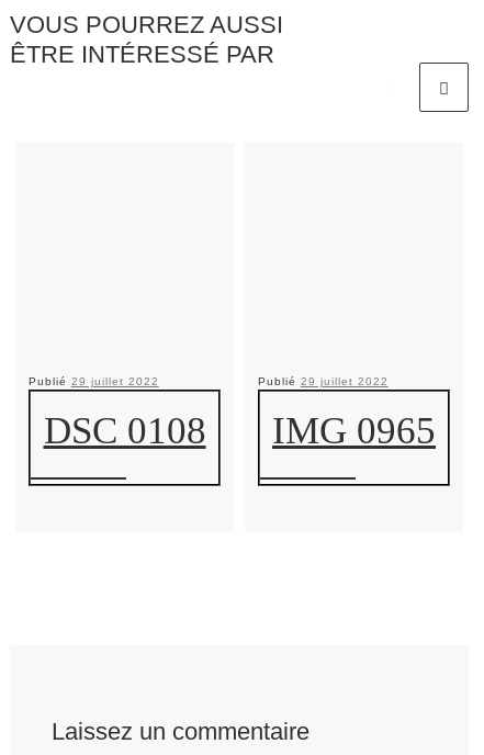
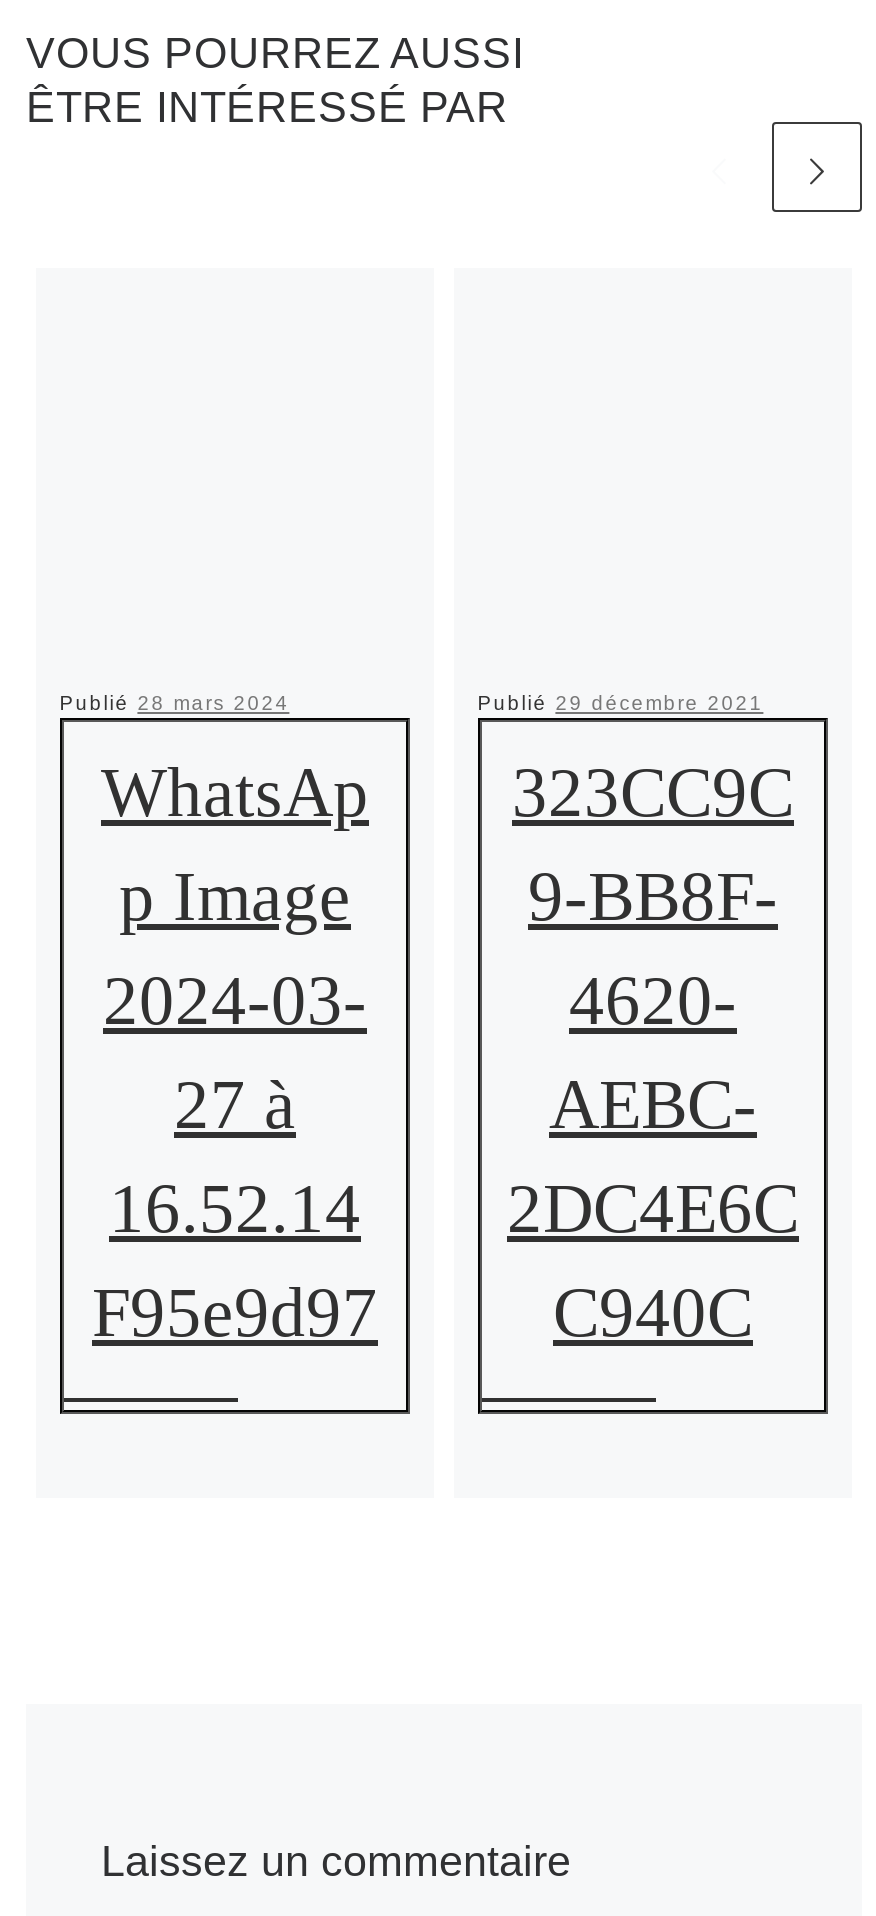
[28,376,159,388] Publié 29 juillet 2022 -> [59,693,289,715] Publié 28 mars 2024
[258,376,388,388] Publié 29 juillet 2022 -> [477,693,763,715] Publié 29 décembre 2021
[43,410,206,452] DSC 0108 -> [92,755,378,1353] WhatsAp | p Image | 2024-03- | 27 à | 16.52.14 | F95e9d97
[272,410,436,452] IMG 0965 -> [507,755,799,1353] 323CC9C | 9-BB8F- | 4620- | AEBC- | 2DC4E6C | C940C

